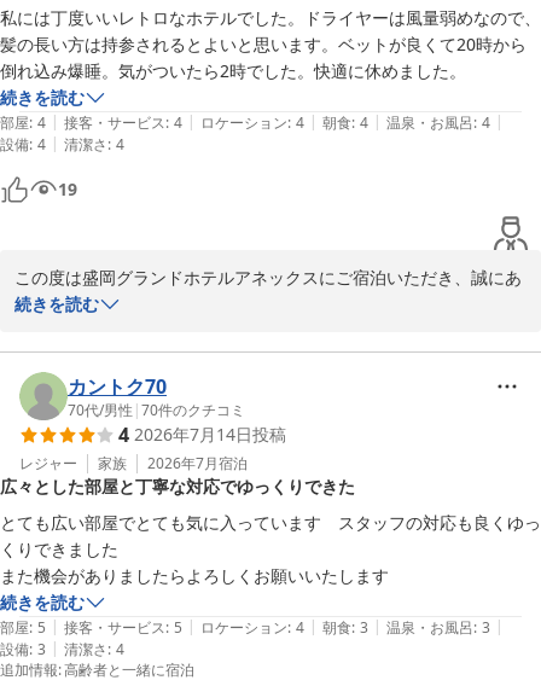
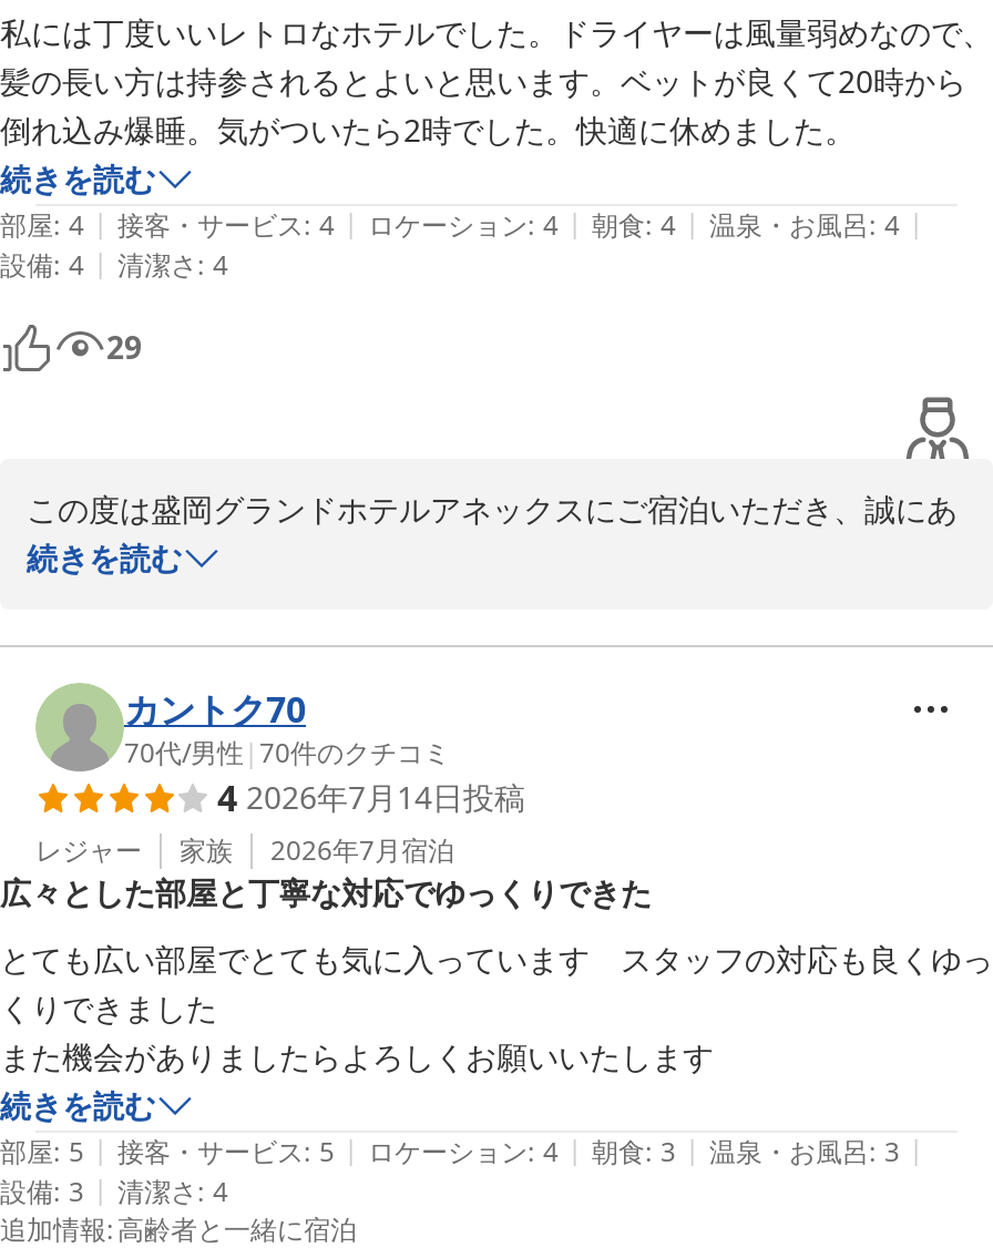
[58,178,77,200] 19 -> [106,326,142,368] 29

